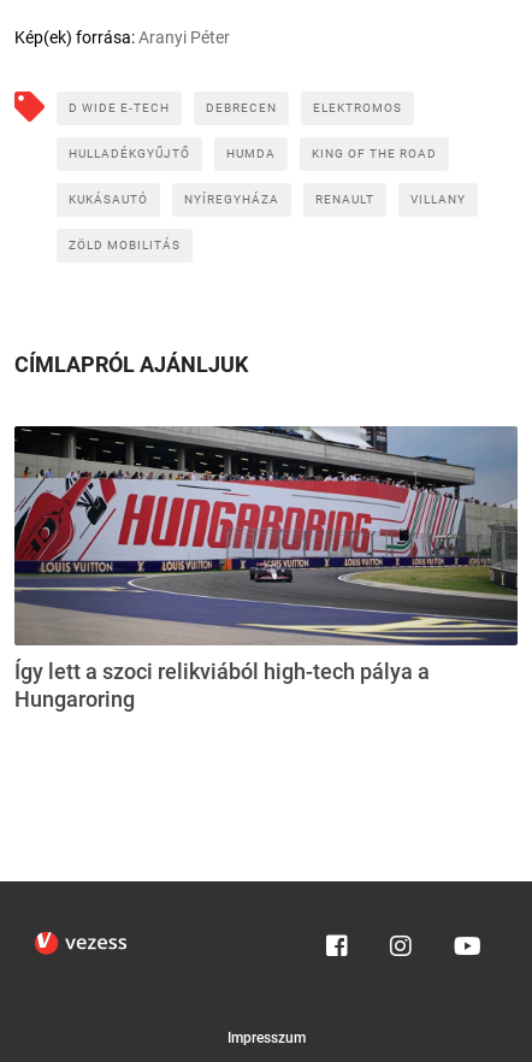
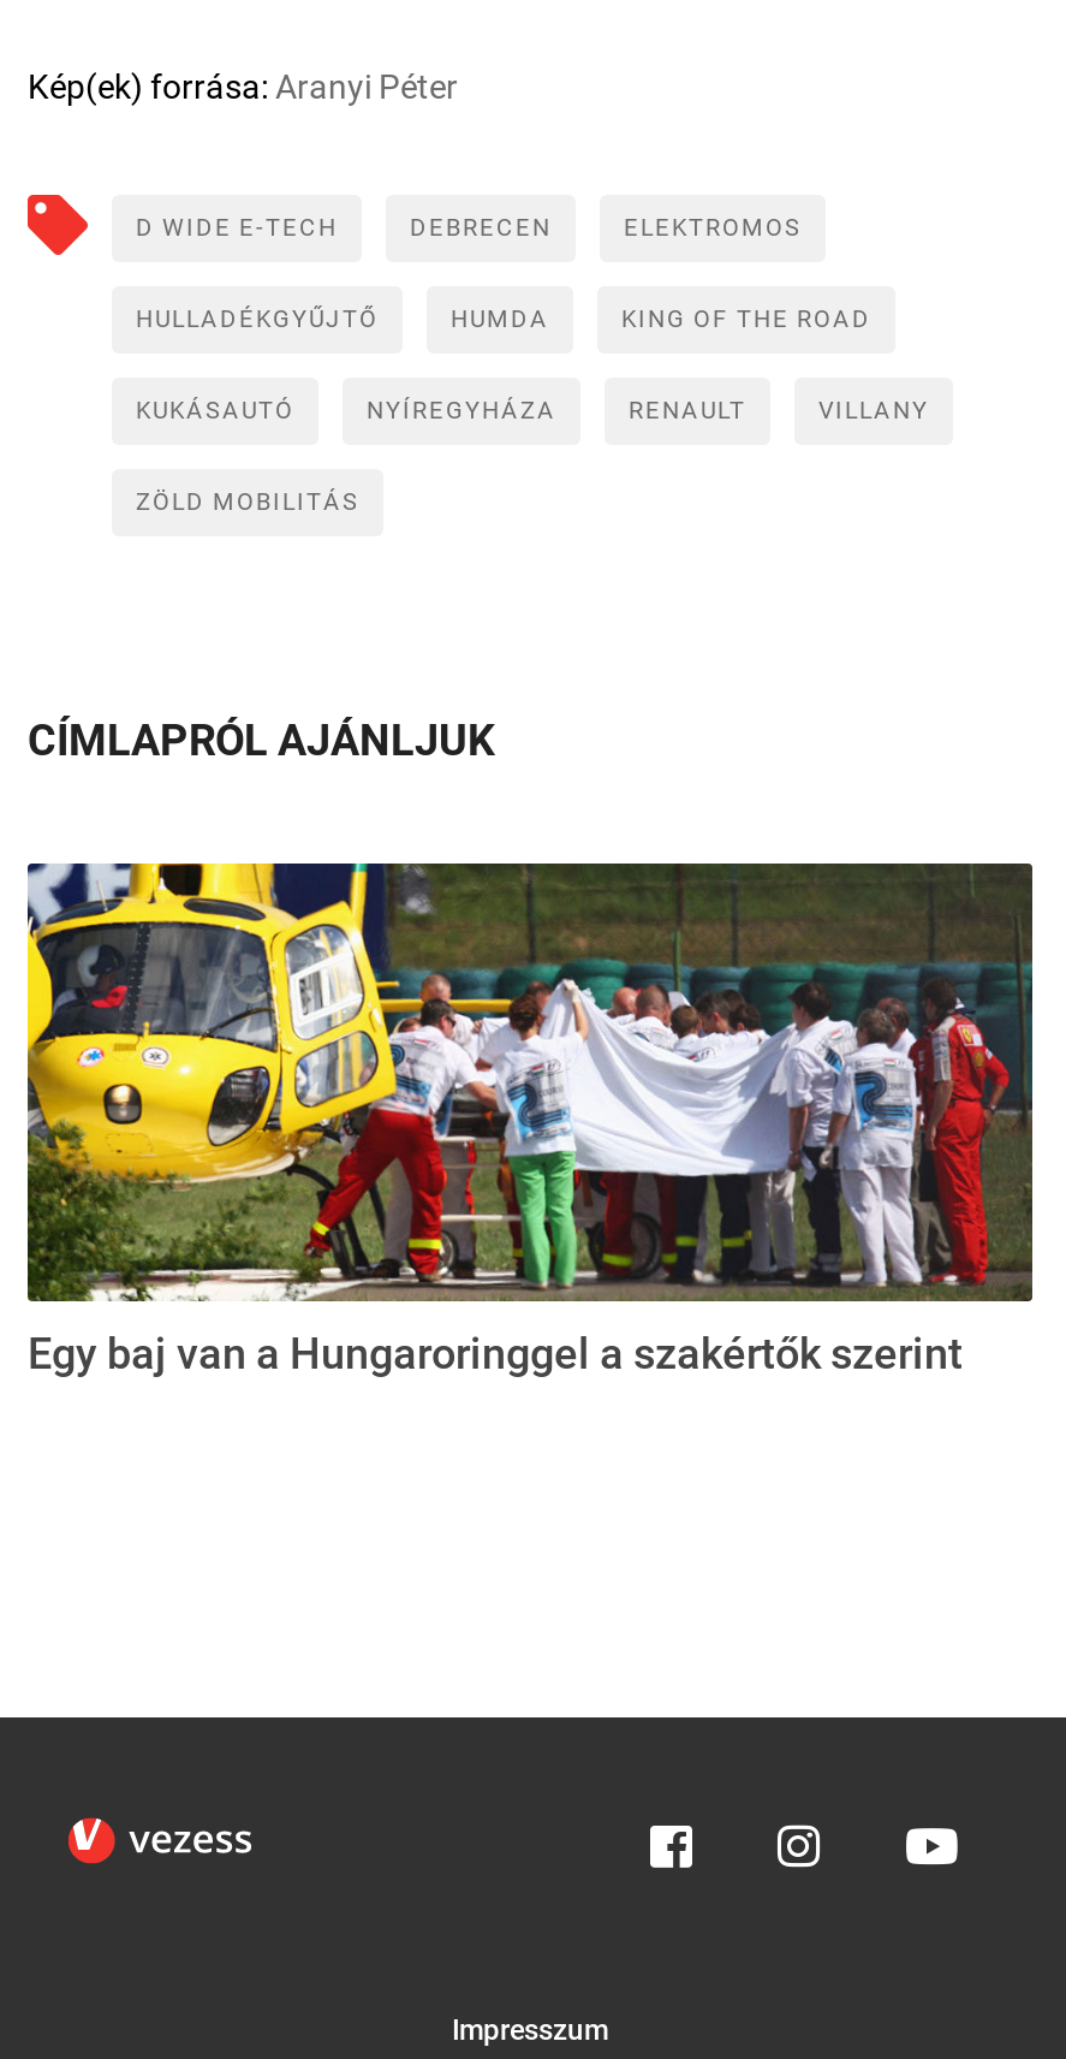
[13,425,519,711] [image] | Így lett a szoci relikviából high-tech pálya a | Hungaroring -> [25,861,1035,1378] [image] | Egy baj van a Hungaroringgel a szakértők szerint

